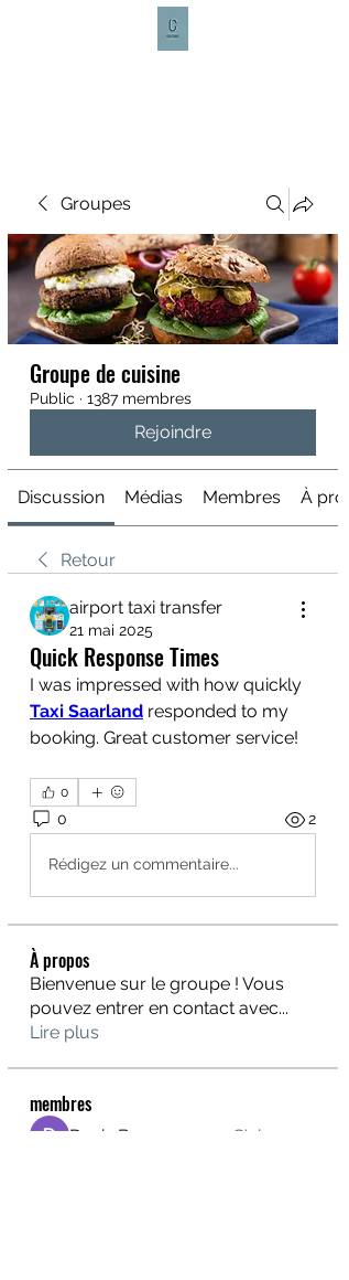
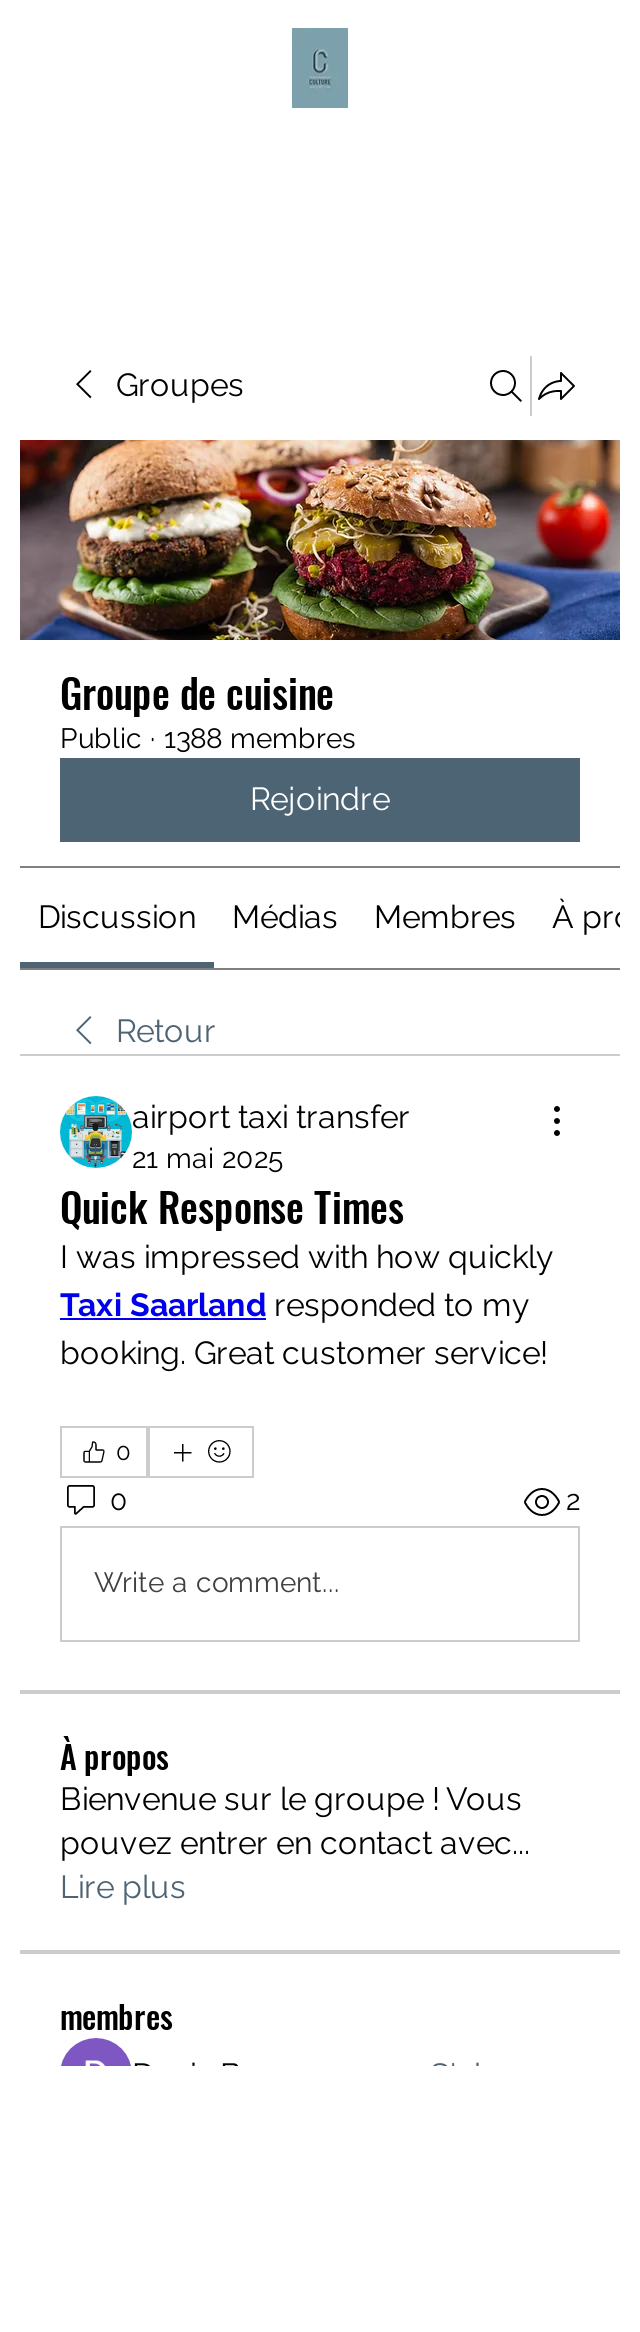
[30,389,192,407] Public · 1387 membres -> [60,721,356,753] Public · 1388 membres
[48,855,239,873] Rédigez un commentaire... -> [94,1566,340,1598] Write a comment...

